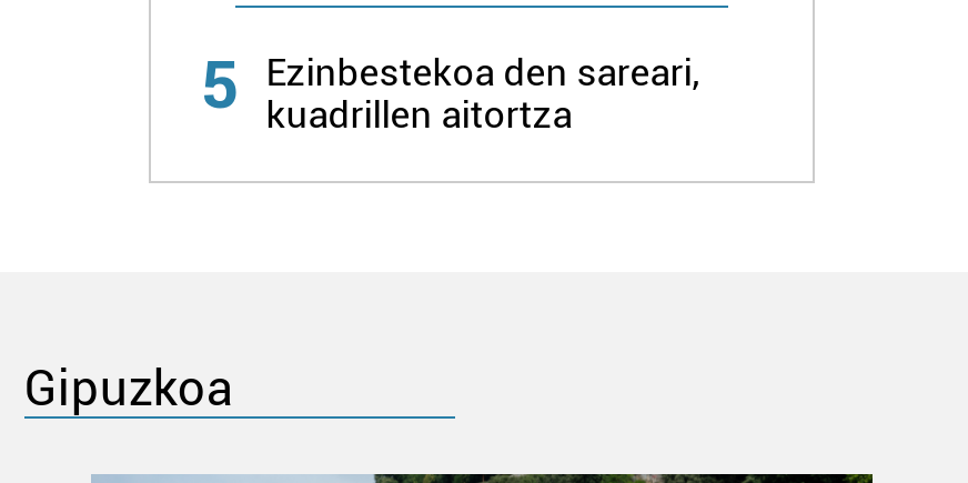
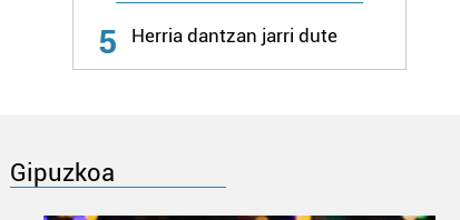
[266,50,699,137] Ezinbestekoa den sareari, | kuadrillen aitortza -> [131,25,337,47] Herria dantzan jarri dute

